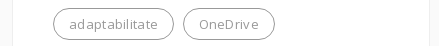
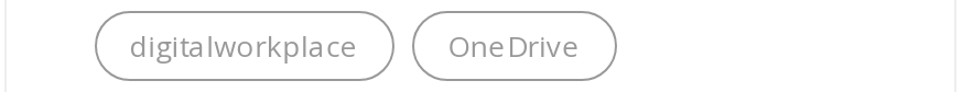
[69,15,158,33] adaptabilitate -> [130,28,359,67] digitalworkplace

